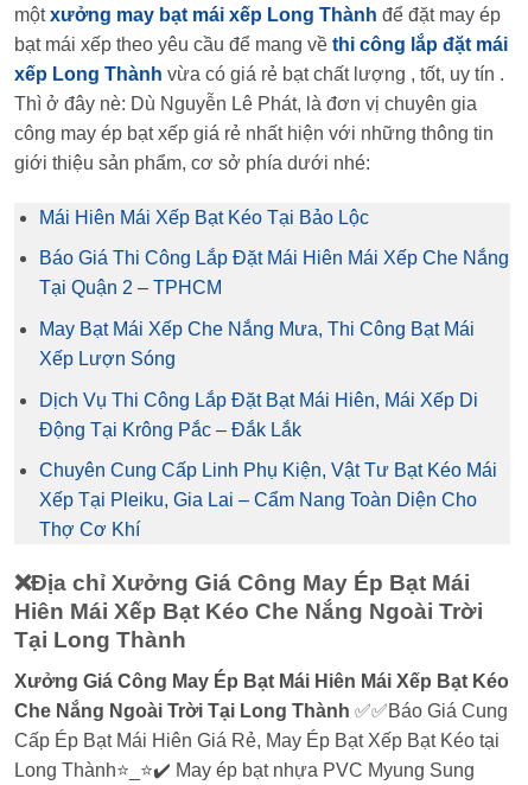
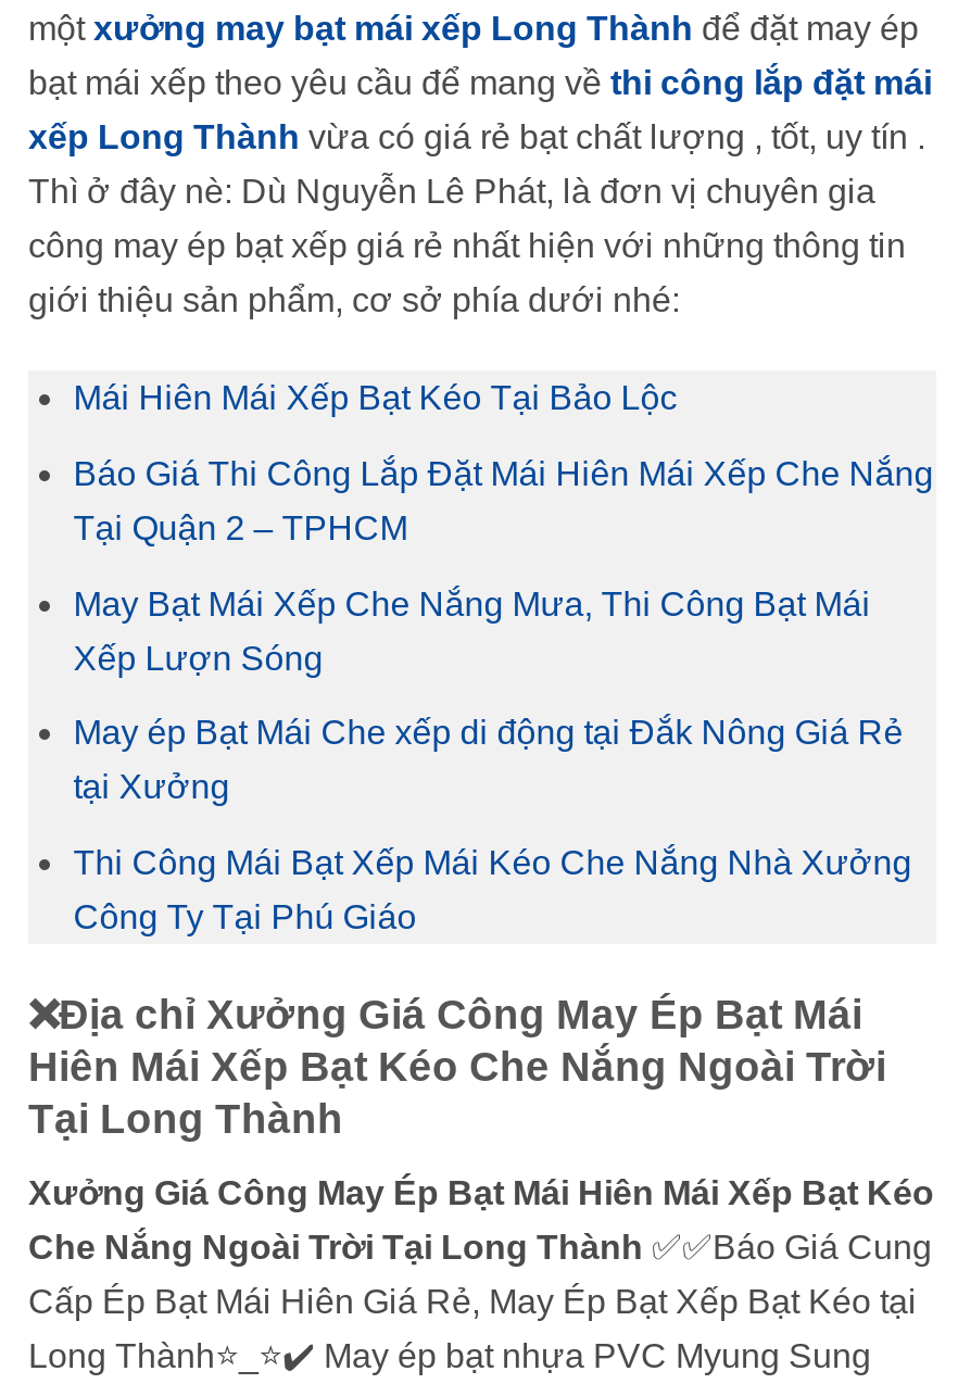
[39,390,497,540] Dịch Vụ Thi Công Lắp Đặt Bạt Mái Hiên, Mái Xếp Di | Động Tại Krông Pắc – Đắk Lắk | Chuyên Cung Cấp Linh Phụ Kiện, Vật Tư Bạt Kéo Mái | Xếp Tại Pleiku, Gia Lai – Cẩm Nang Toàn Diện Cho | Thợ Cơ Khí -> [73,714,912,935] May ép Bạt Mái Che xếp di động tại Đắk Nông Giá Rẻ | tại Xưởng | Thi Công Mái Bạt Xếp Mái Kéo Che Nắng Nhà Xưởng | Công Ty Tại Phú Giáo

